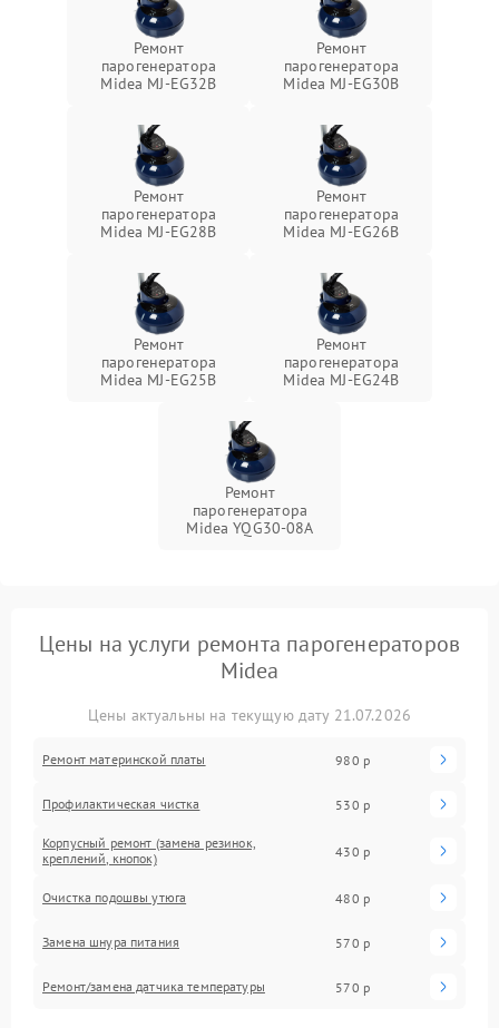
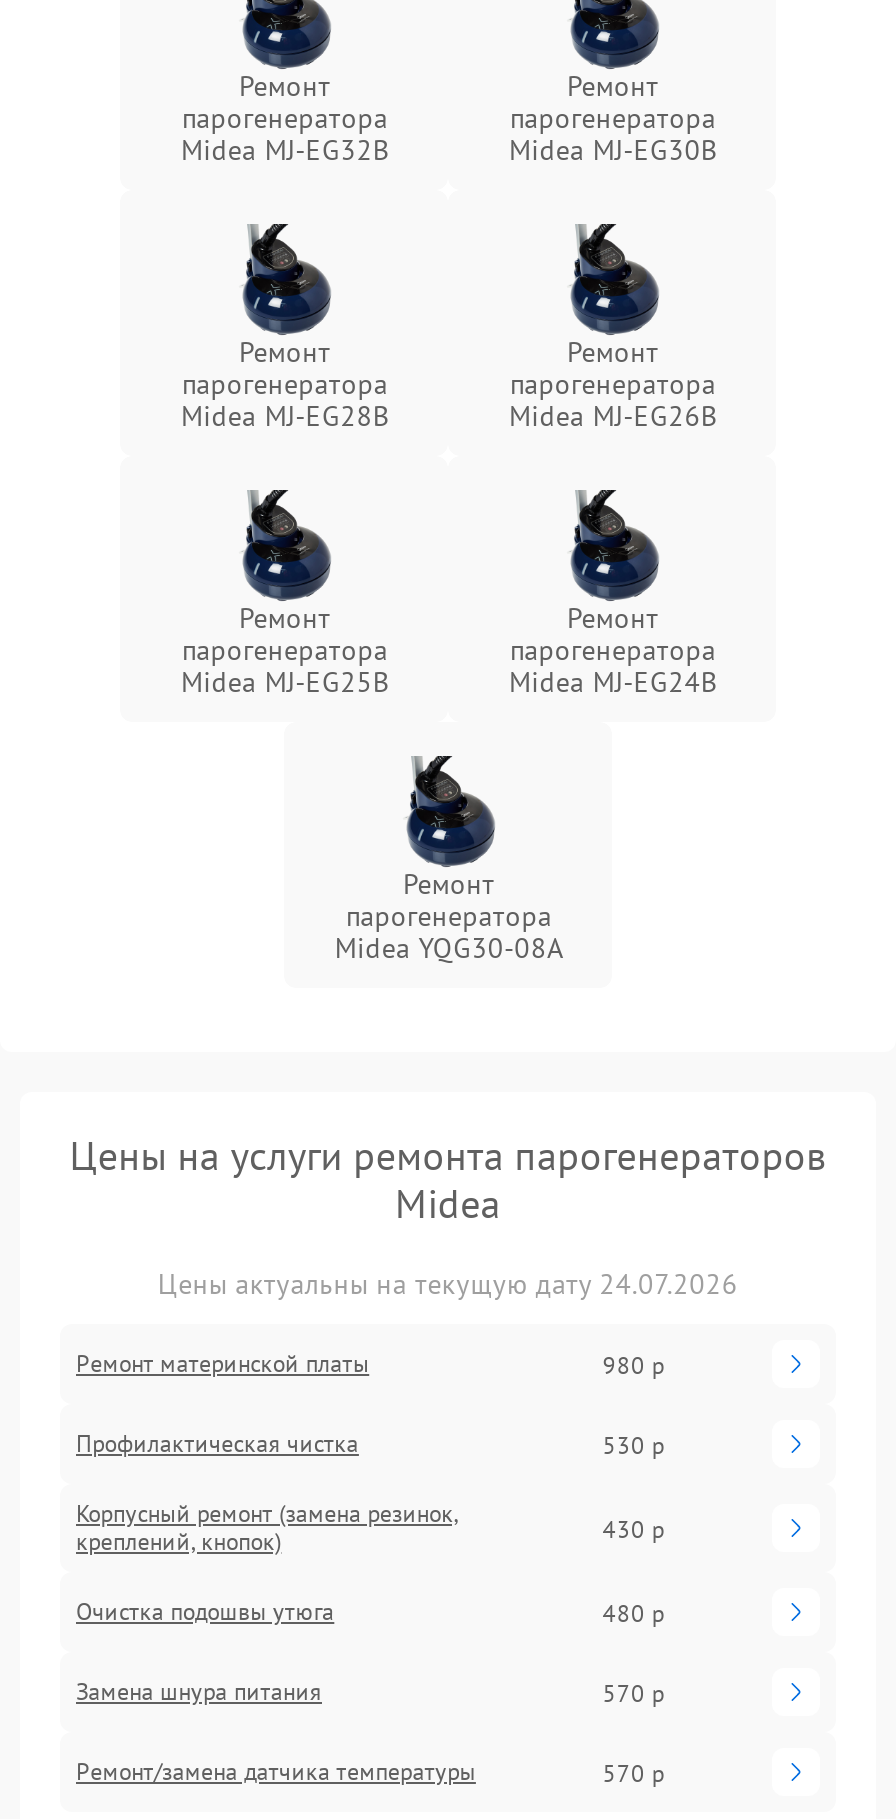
[88,705,411,725] Цены актуальны на текущую дату 21.07.2026 -> [158,1266,738,1302] Цены актуальны на текущую дату 24.07.2026

